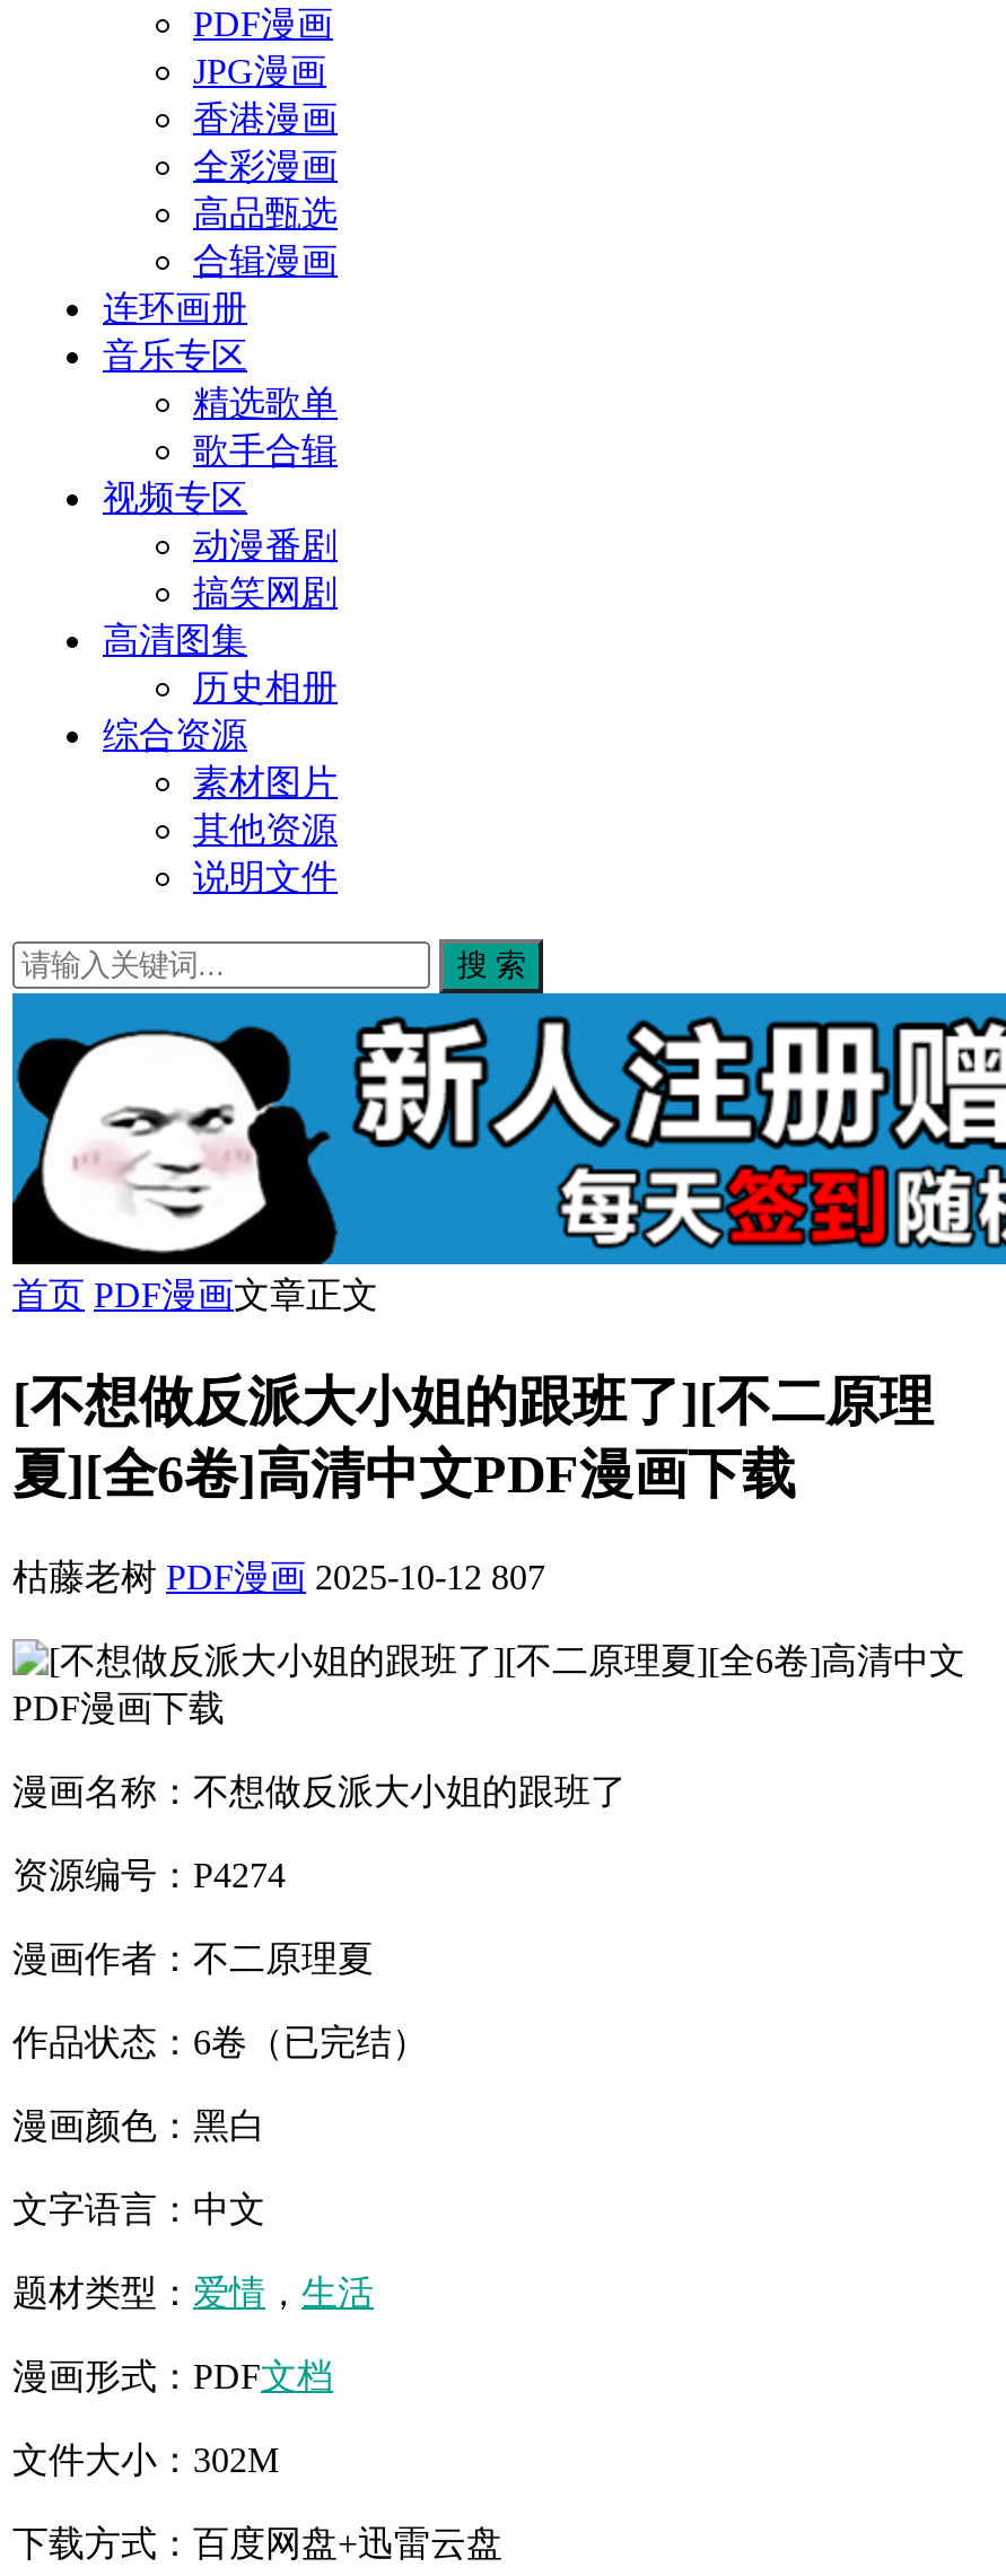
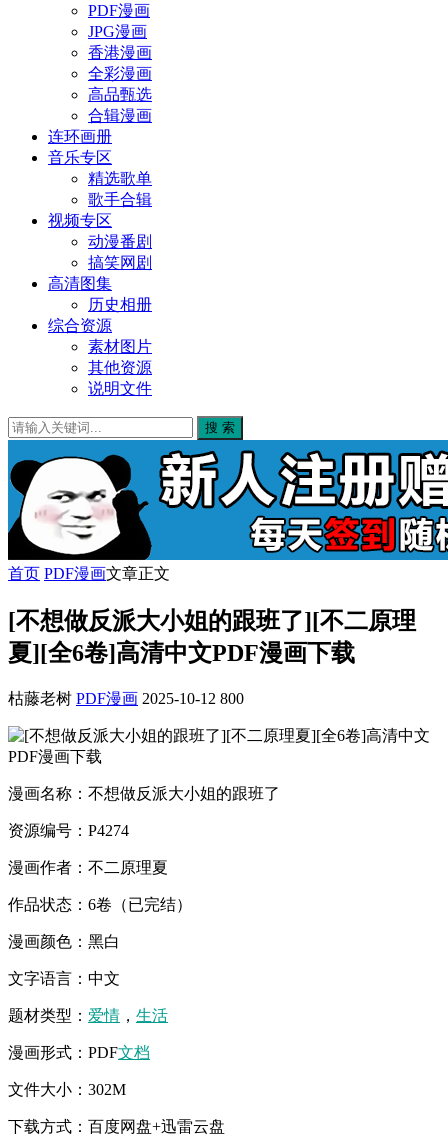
[12,1557,545,1596] 枯藤老树 PDF漫画 2025-10-12 807 -> [8,690,244,707] 枯藤老树 PDF漫画 2025-10-12 800

